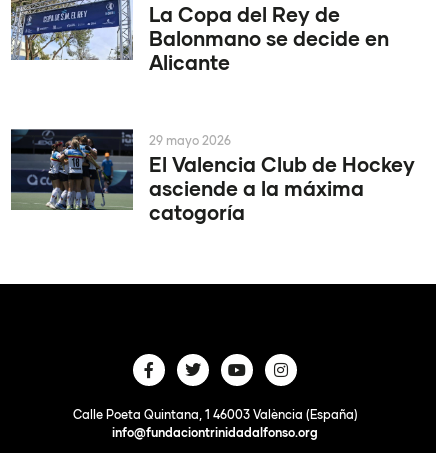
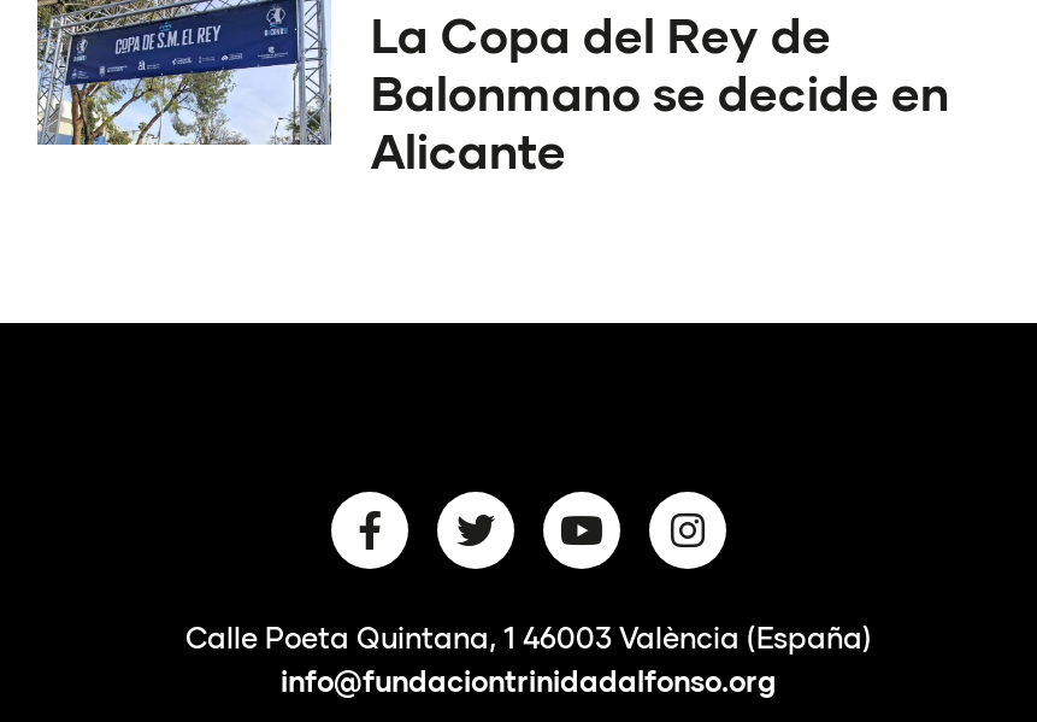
[10,128,415,224] [image] | El Valencia Club de Hockey | asciende a la máxima | catogoría -> none
[149,133,231,148] 29 mayo 2026 -> none

